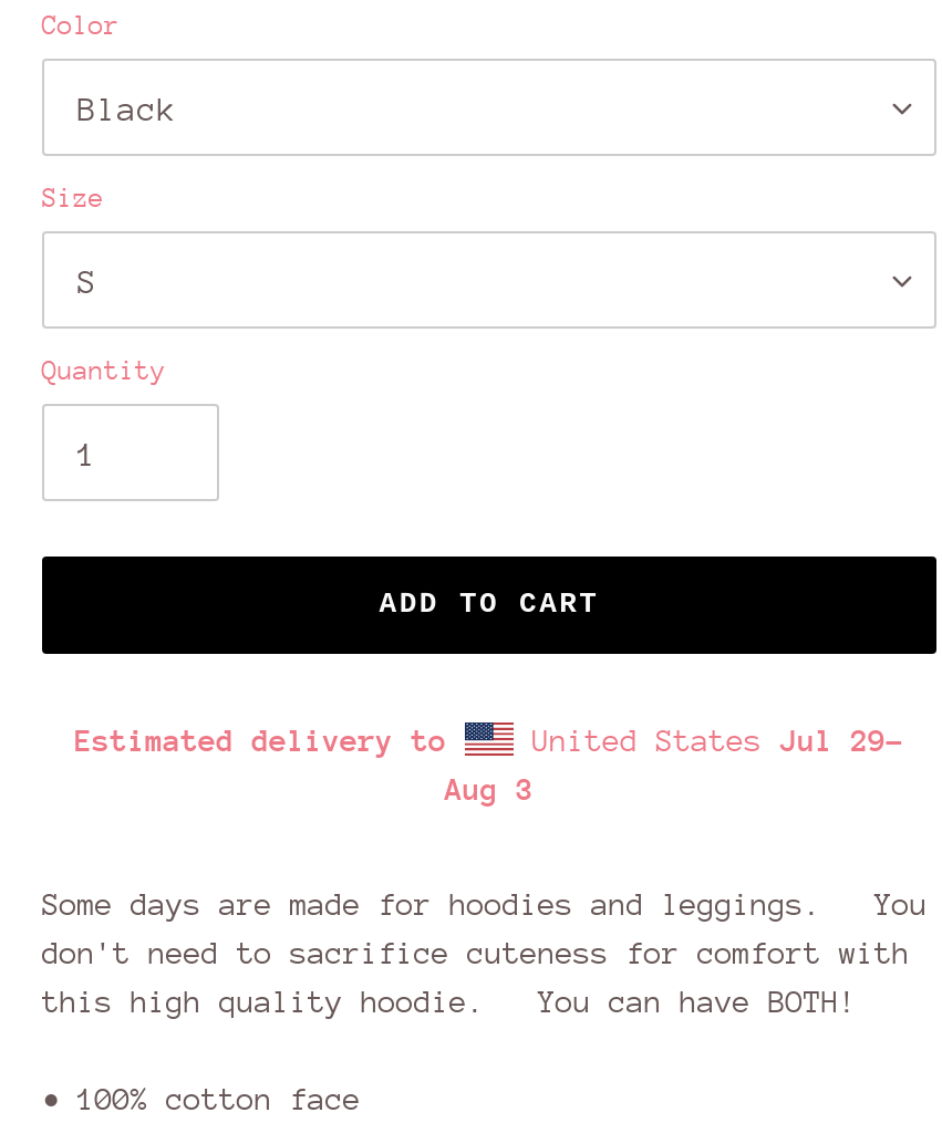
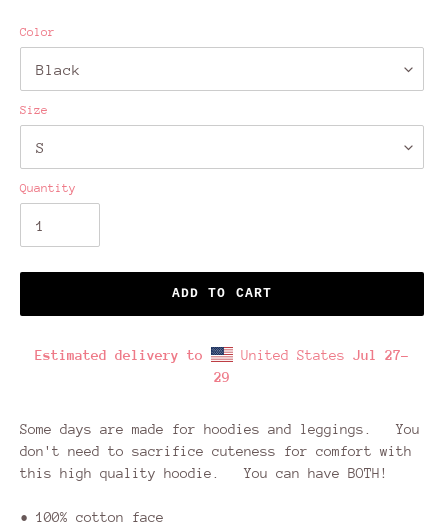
[445,723,904,807] United States Jul 29– | Aug 3 -> [214,347,409,385] United States Jul 27– | 29

